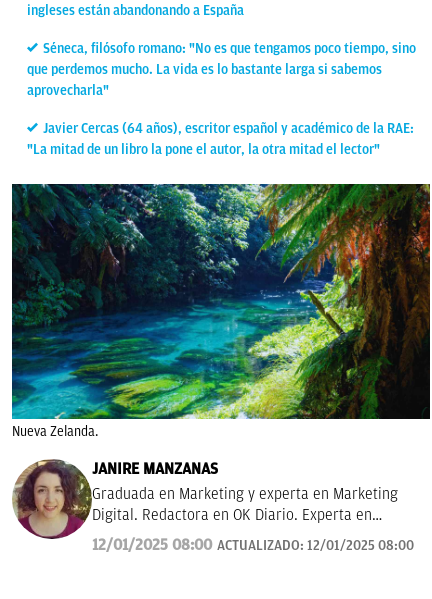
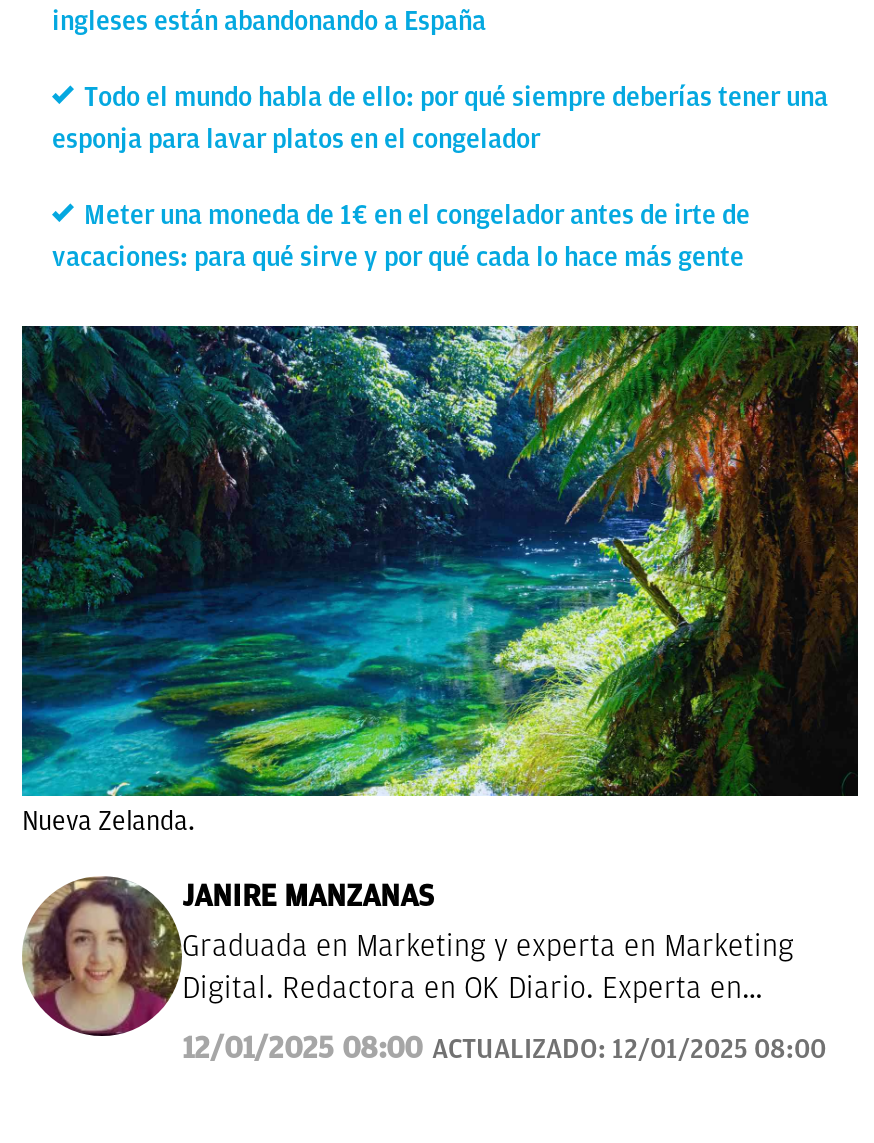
[27,41,416,98] Séneca, filósofo romano: "No es que tengamos poco tiempo, sino | que perdemos mucho. La vida es lo bastante larga si sabemos | aprovecharla" -> [52,82,828,154] Todo el mundo habla de ello: por qué siempre deberías tener una | esponja para lavar platos en el congelador
[27,121,414,157] Javier Cercas (64 años), escritor español y académico de la RAE: | "La mitad de un libro la pone el autor, la otra mitad el lector" -> [52,200,750,272] Meter una moneda de 1€ en el congelador antes de irte de | vacaciones: para qué sirve y por qué cada lo hace más gente

